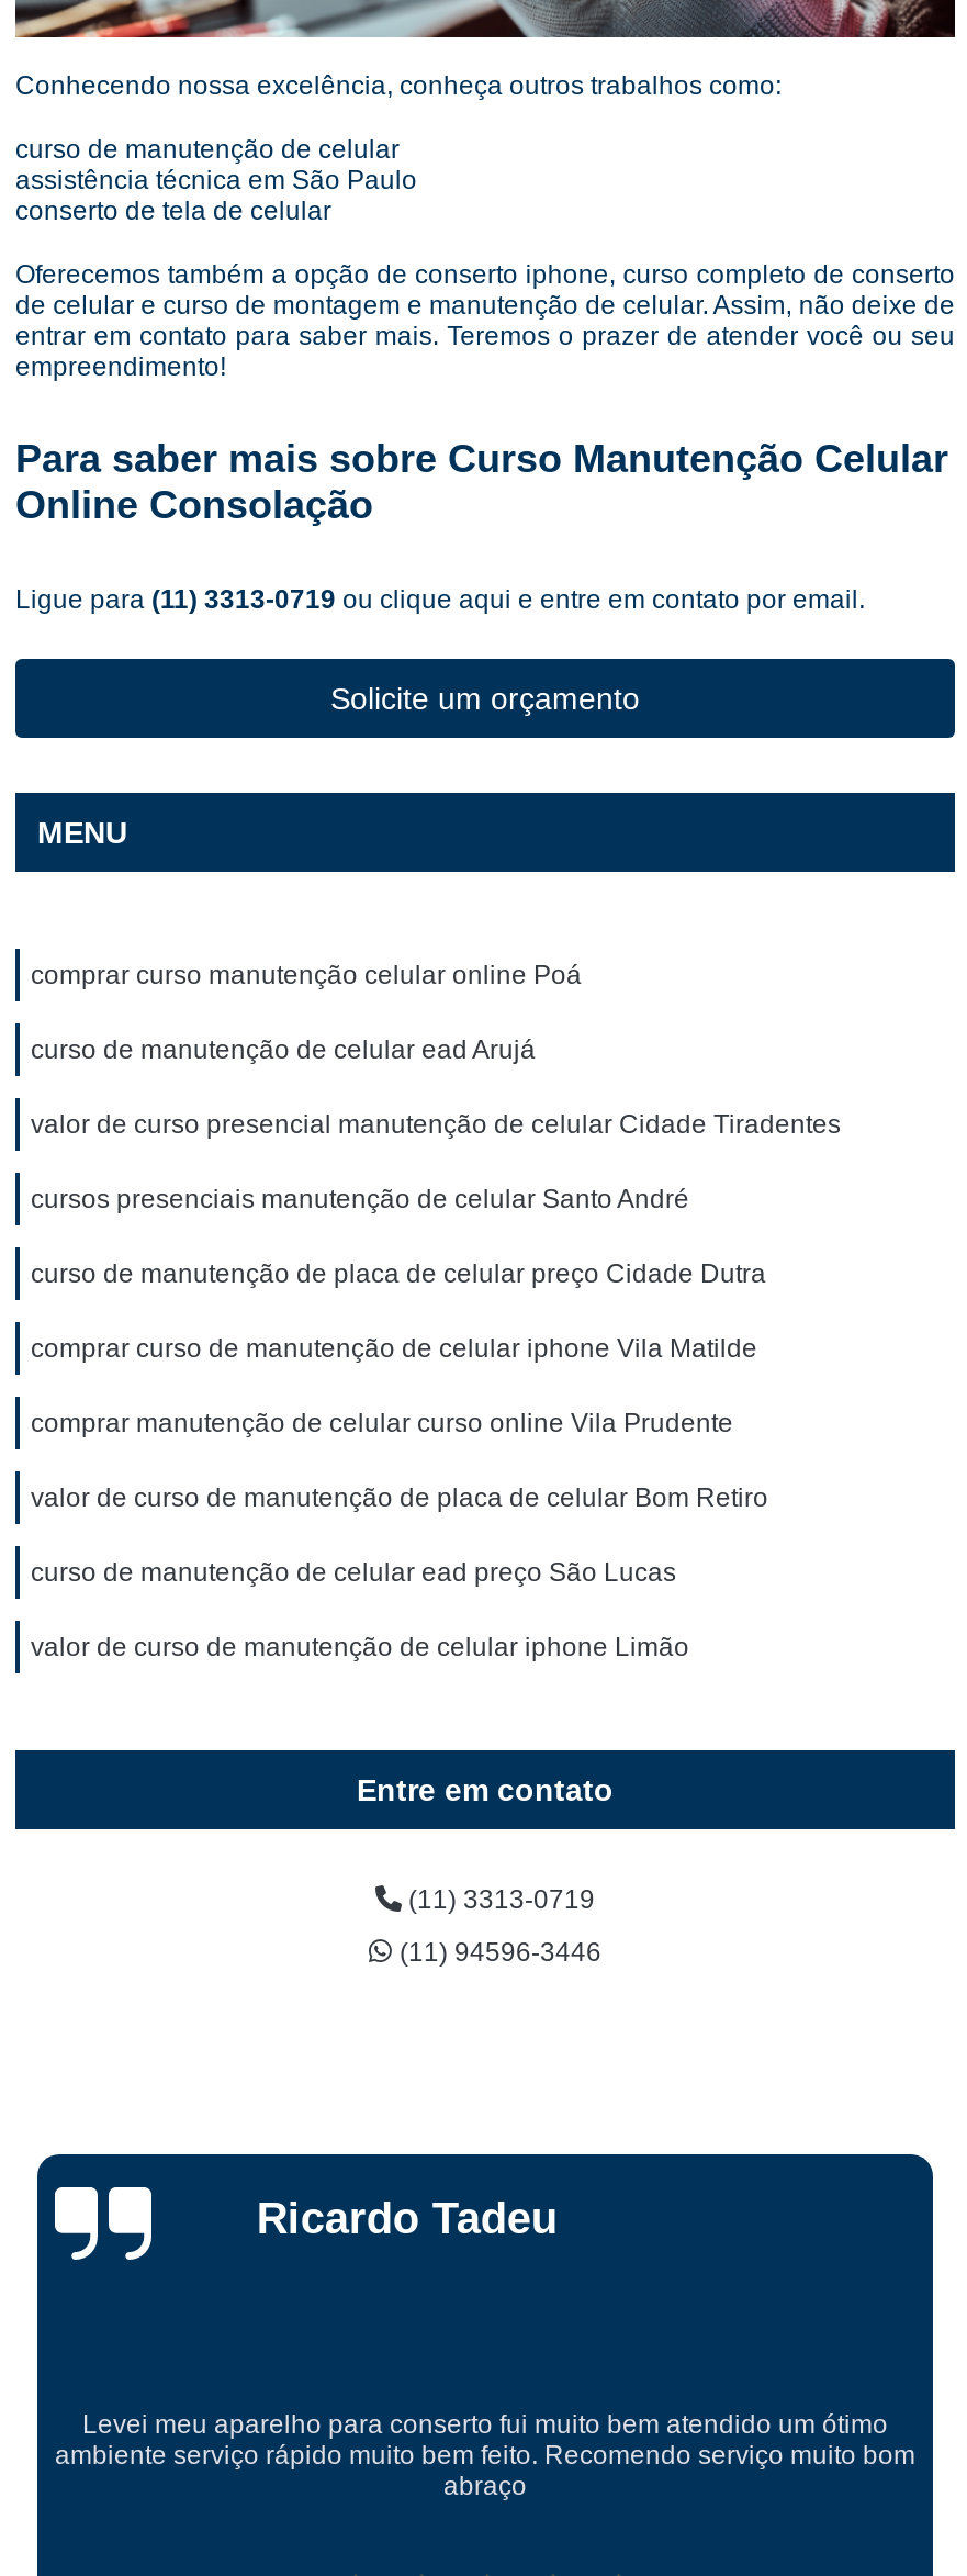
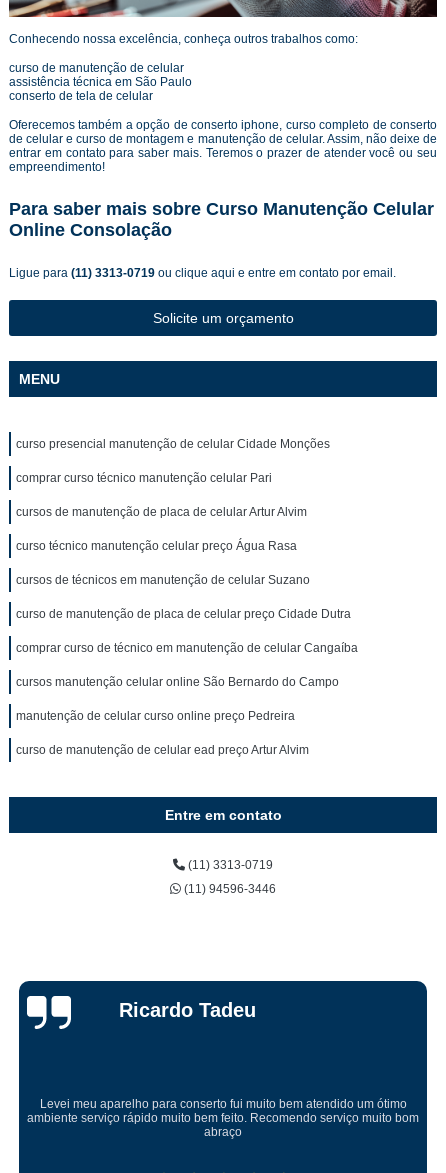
[31,959,841,1214] comprar curso manutenção celular online Poá | curso de manutenção de celular ead Arujá | valor de curso presencial manutenção de celular Cidade Tiradentes | cursos presenciais manutenção de celular Santo André -> [16,437,330,587] curso presencial manutenção de celular Cidade Monções | comprar curso técnico manutenção celular Pari | cursos de manutenção de placa de celular Artur Alvim | curso técnico manutenção celular preço Água Rasa | cursos de técnicos em manutenção de celular Suzano
moved [31,1258,766,1289] -> [16,607,351,621]: curso de manutenção de placa de celular preço Cidade Dutra
[31,1333,768,1662] comprar curso de manutenção de celular iphone Vila Matilde | comprar manutenção de celular curso online Vila Prudente | valor de curso de manutenção de placa de celular Bom Retiro | curso de manutenção de celular ead preço São Lucas | valor de curso de manutenção de celular iphone Limão -> [16,641,358,757] comprar curso de técnico em manutenção de celular Cangaíba | cursos manutenção celular online São Bernardo do Campo | manutenção de celular curso online preço Pedreira | curso de manutenção de celular ead preço Artur Alvim

